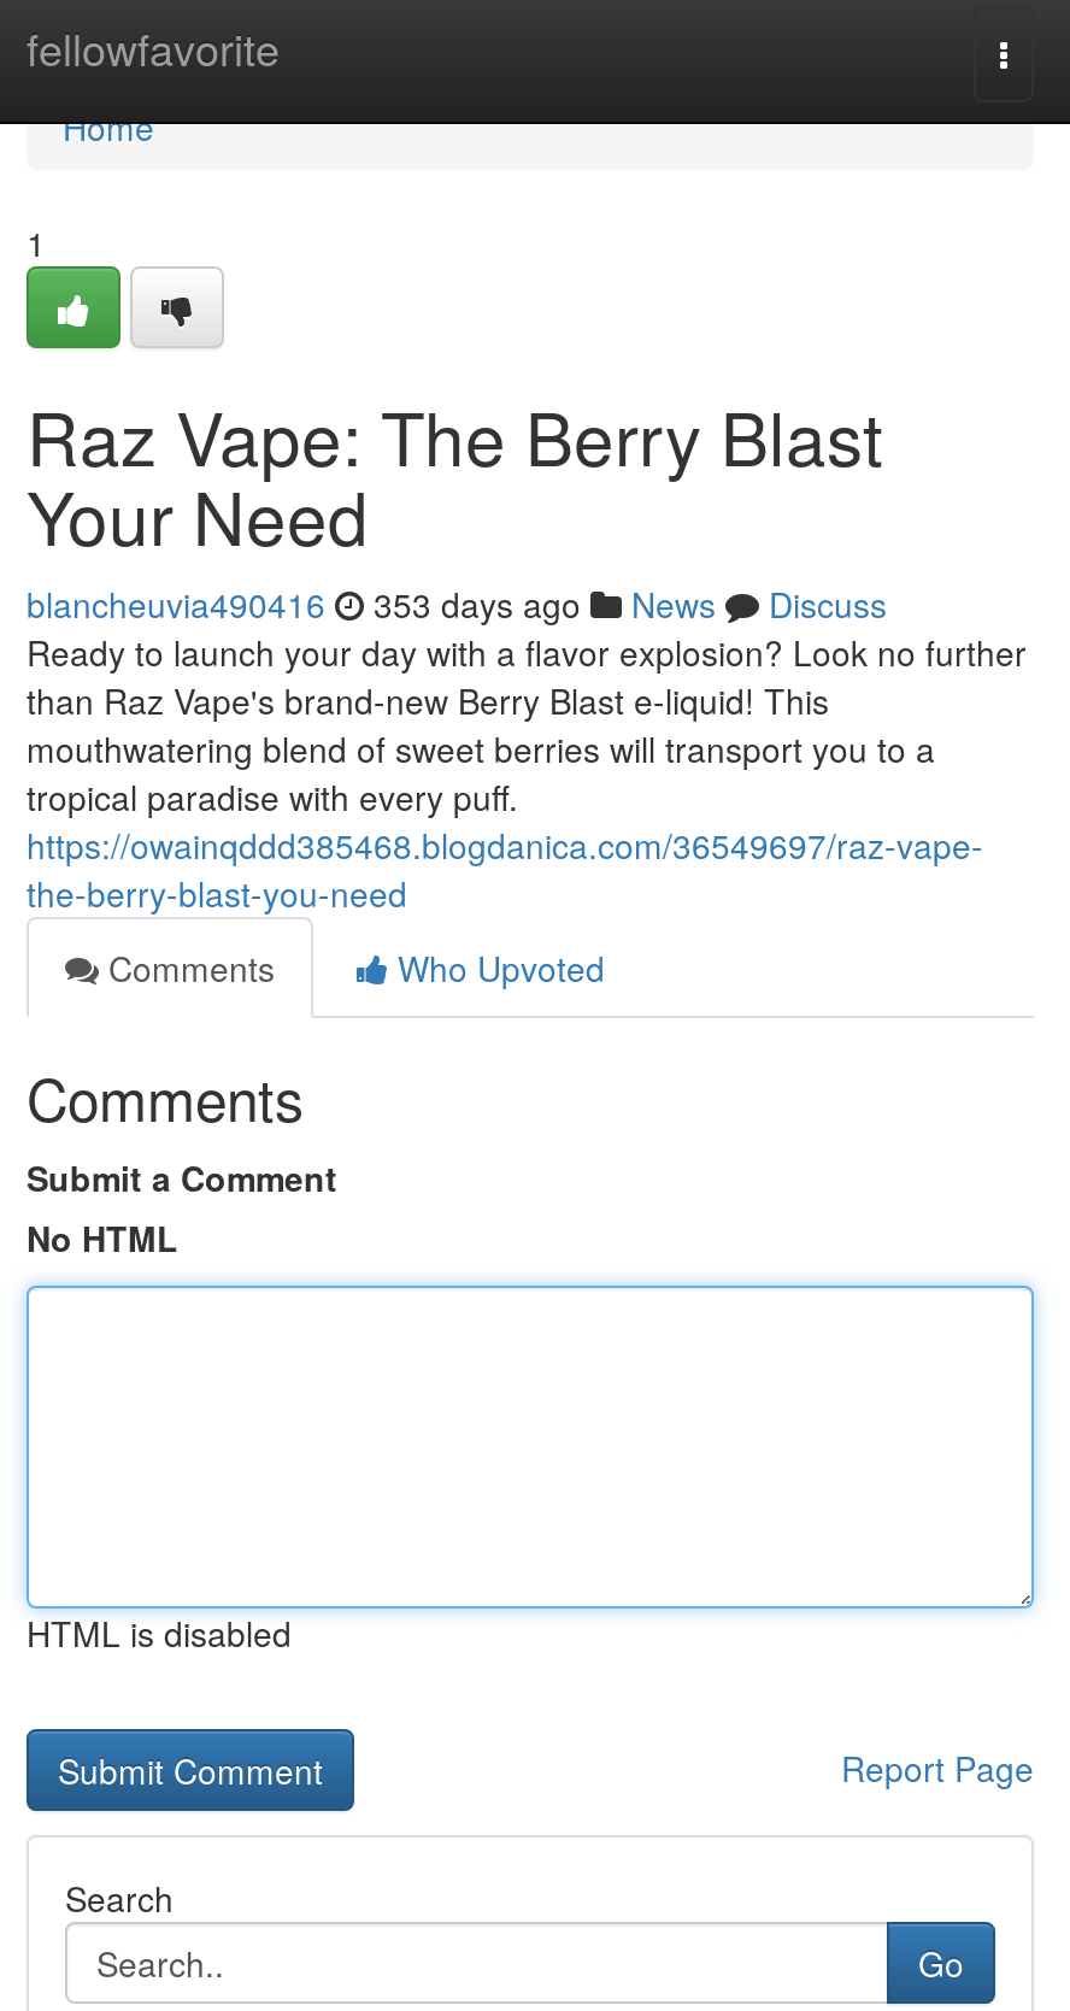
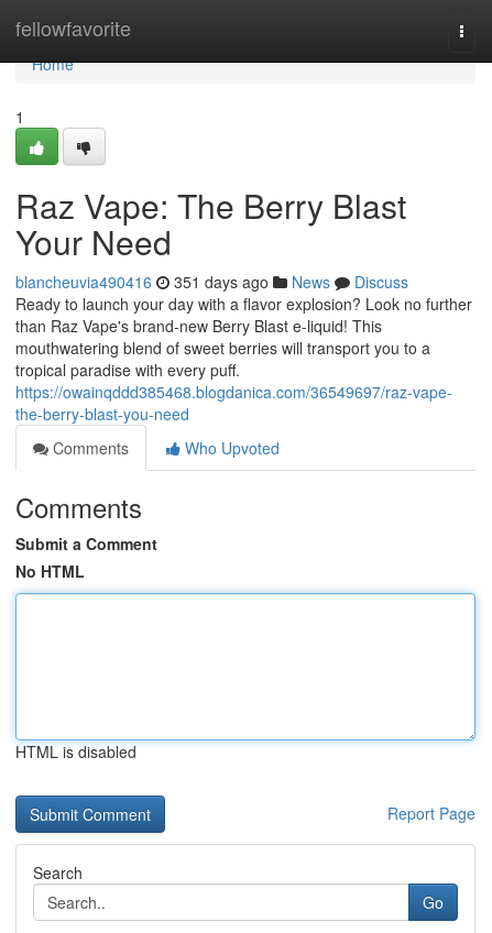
[27,580,887,628] blancheuvia490416 353 days ago News Discuss -> [15,271,408,293] blancheuvia490416 351 days ago News Discuss

